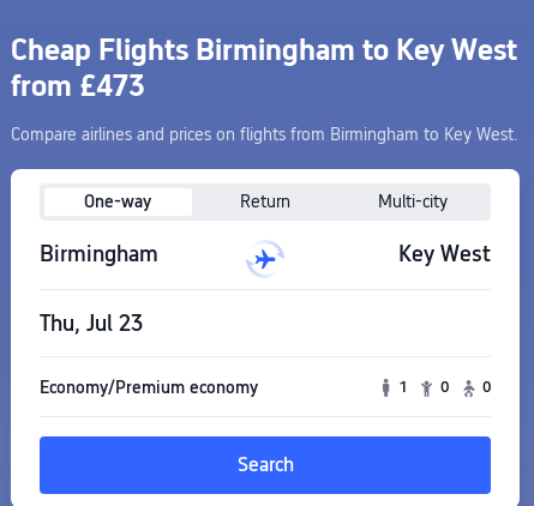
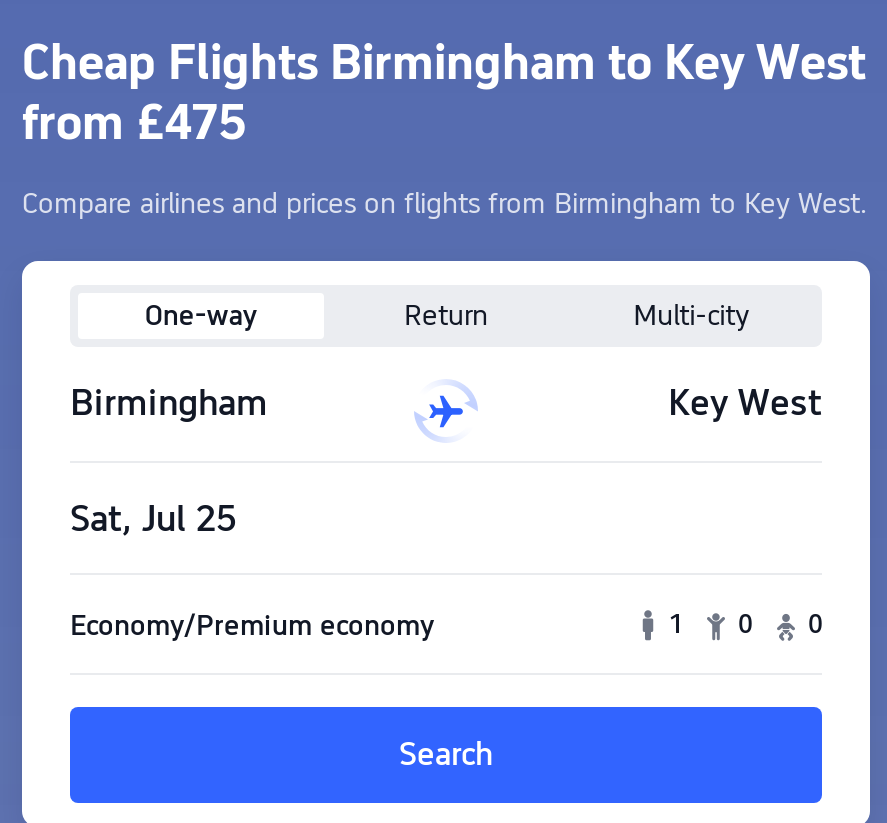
[11,68,145,103] from £473 -> [22,92,246,150] from £475
[40,310,143,335] Thu, Jul 23 -> [70,496,236,538] Sat, Jul 25

